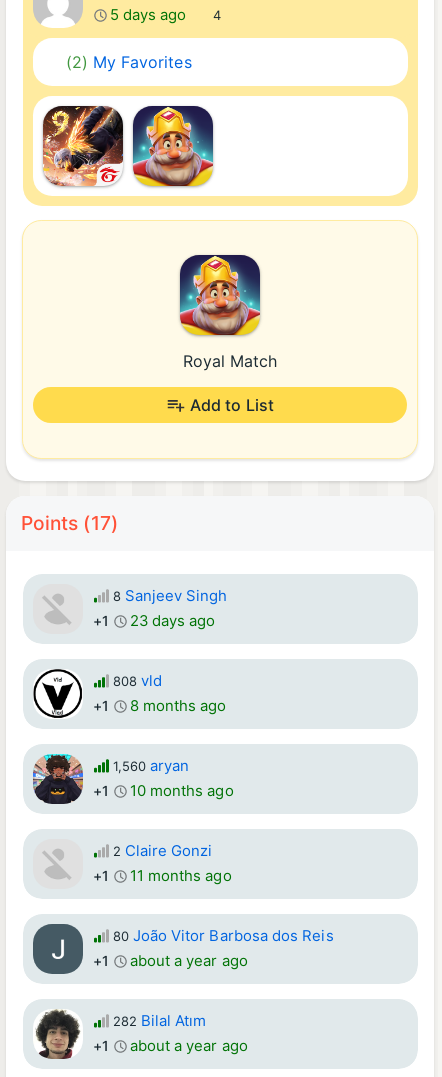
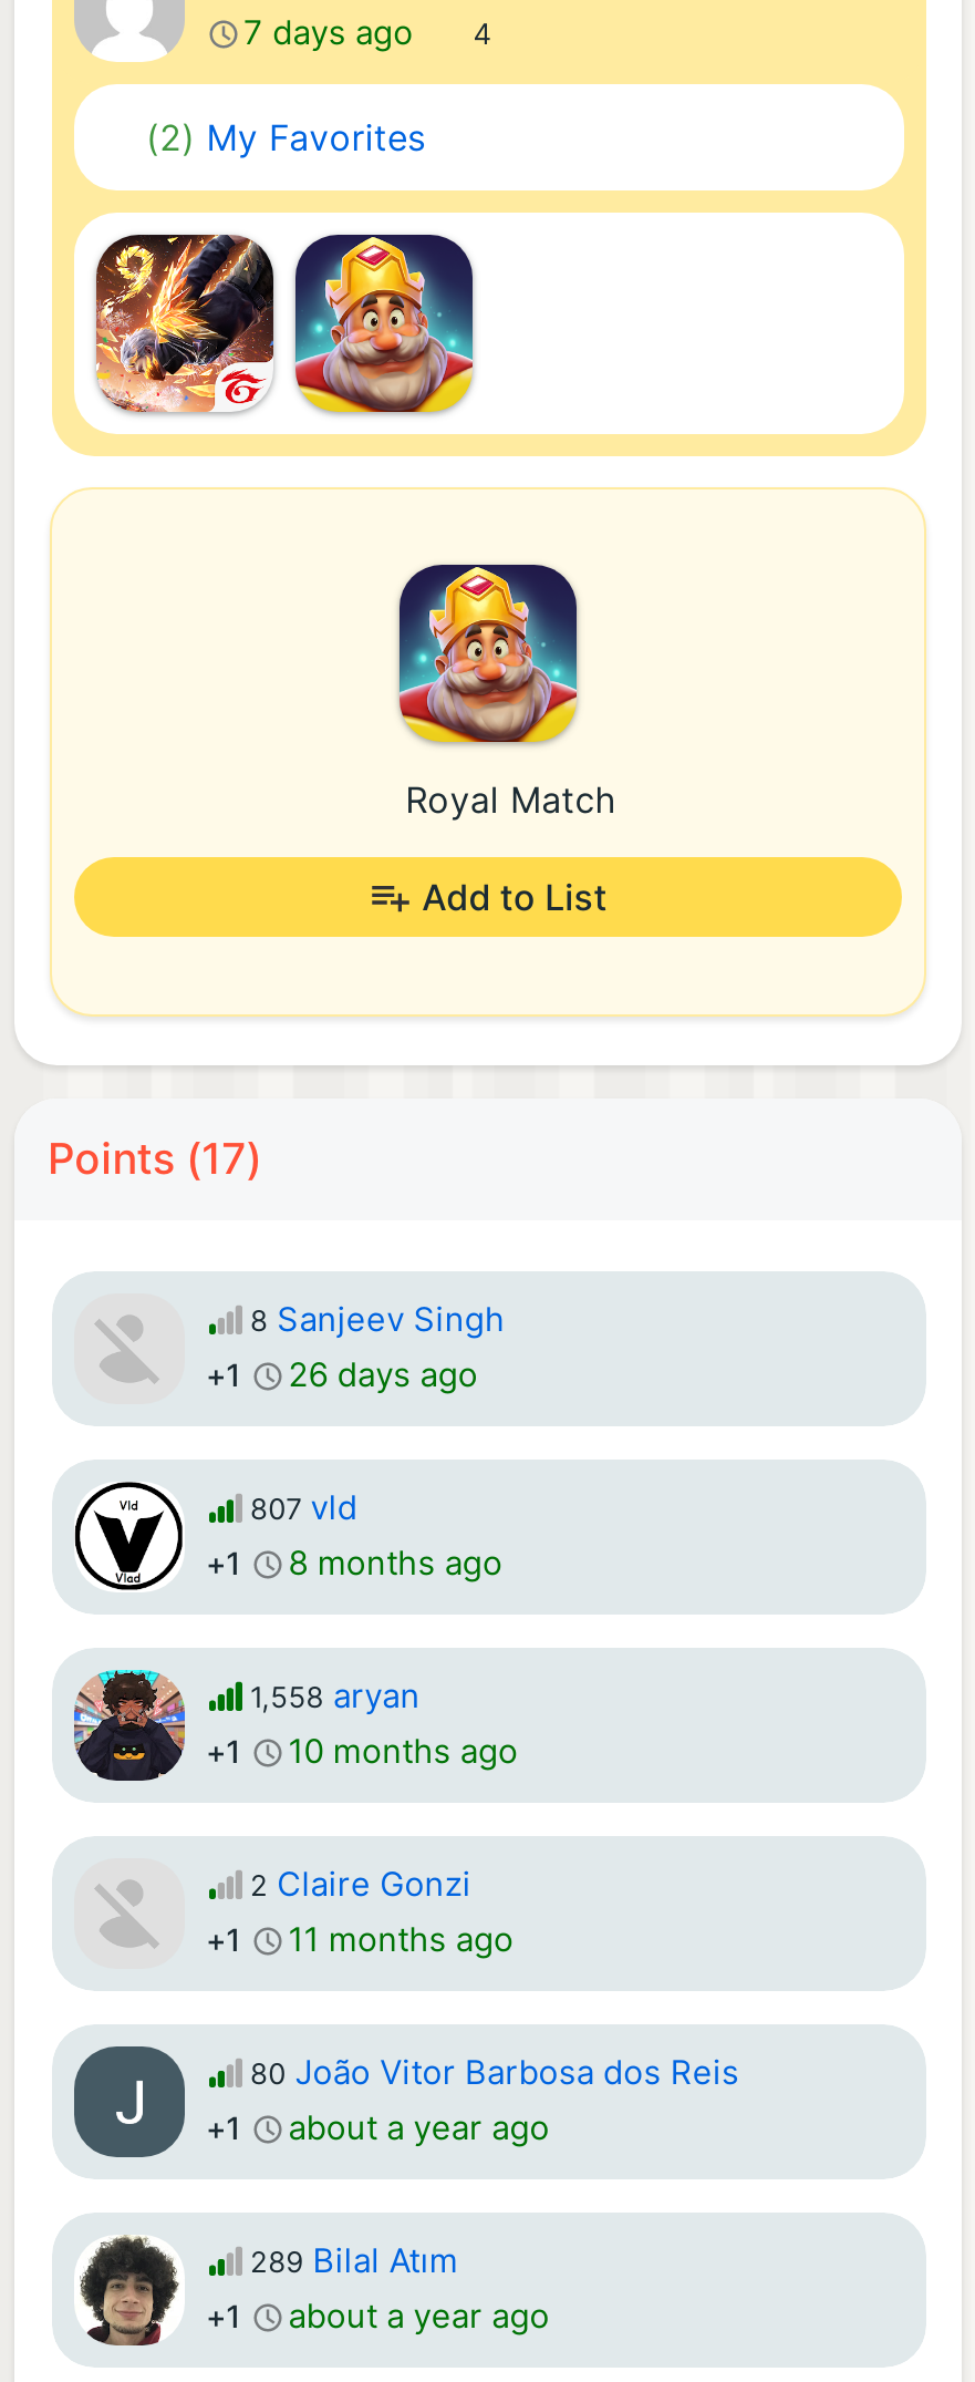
[109,6,221,24] 5 days ago 4 -> [243,13,491,52] 7 days ago 4
[92,612,215,630] +1 23 days ago -> [206,1355,478,1395] +1 26 days ago
[112,672,162,690] 808 vld -> [250,1488,357,1528] 807 vld
[112,757,189,775] 1,560 aryan -> [250,1676,420,1716] 1,558 aryan
[112,1012,206,1030] 282 Bilal Atım -> [250,2241,458,2281] 289 Bilal Atım

